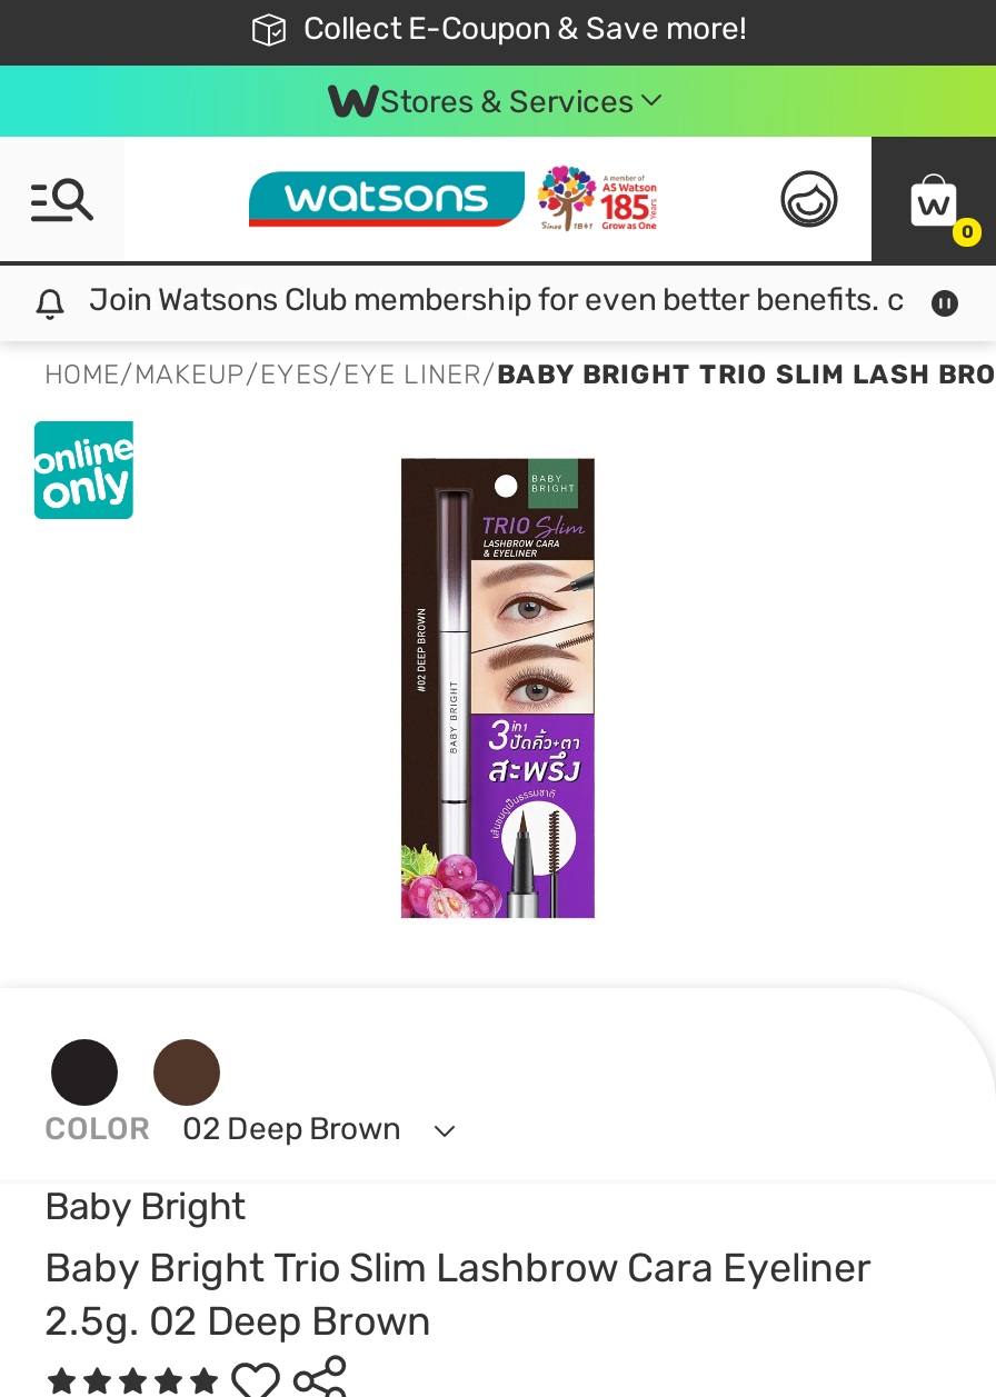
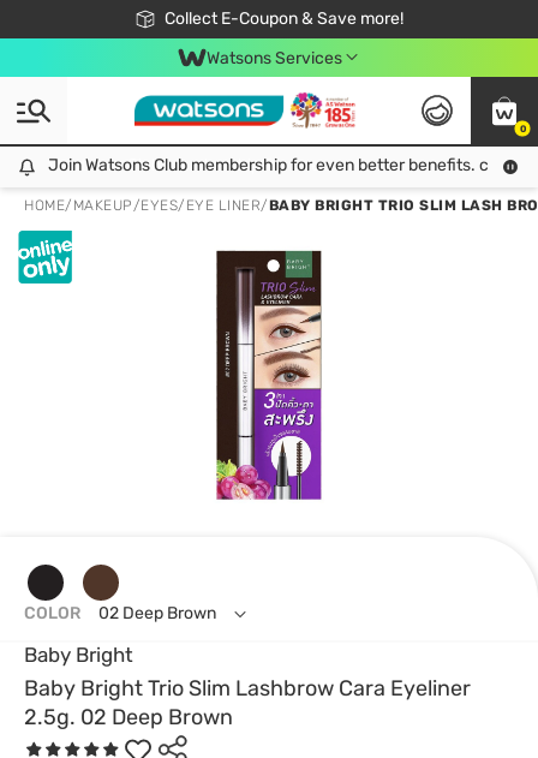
[380,82,634,120] Stores & Services -> [206,47,342,68] Watsons Services

